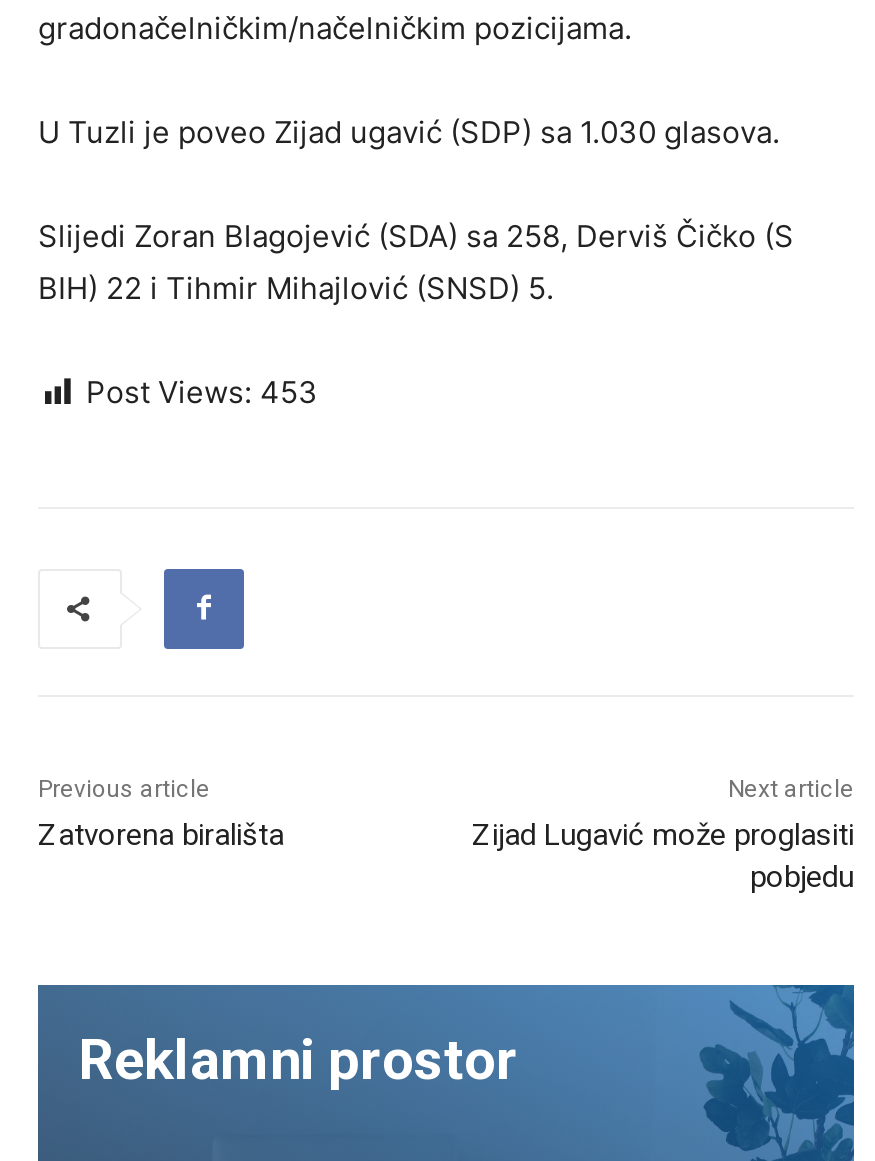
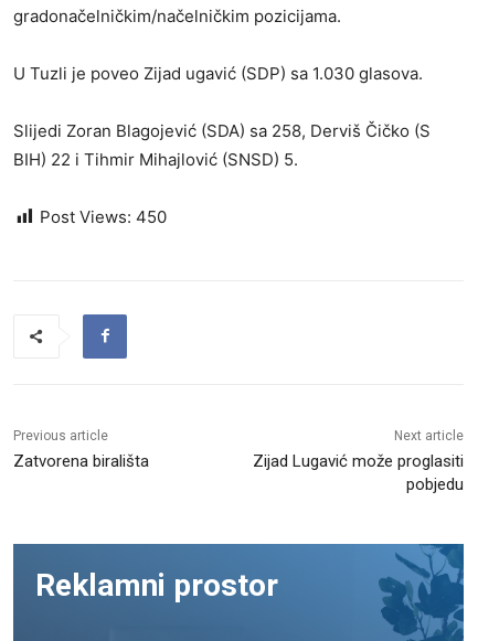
[86,373,318,411] Post Views: 453 -> [40,206,167,227] Post Views: 450

